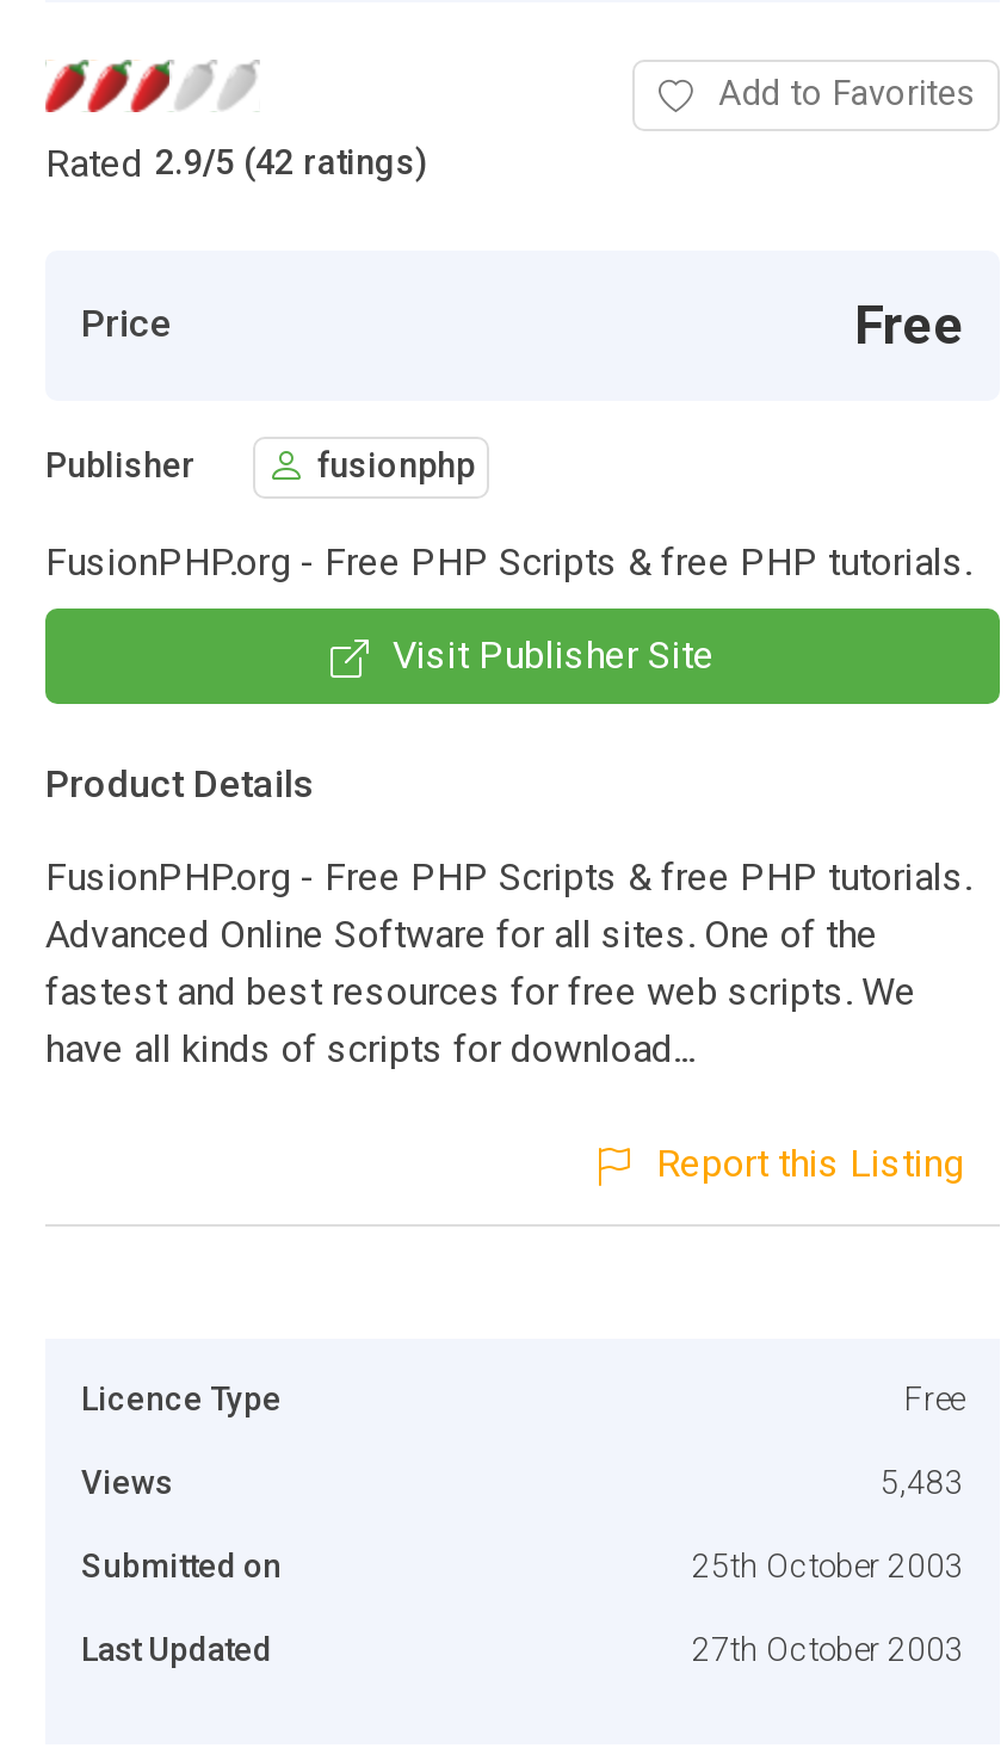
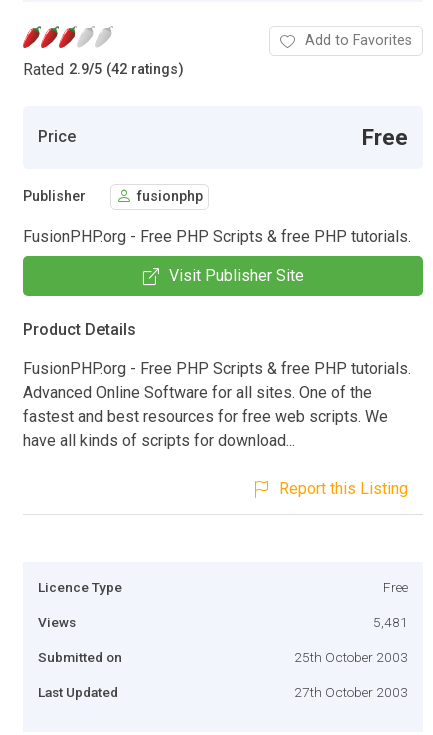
[881,1462,964,1501] 5,483 -> [373,614,408,630] 5,481

